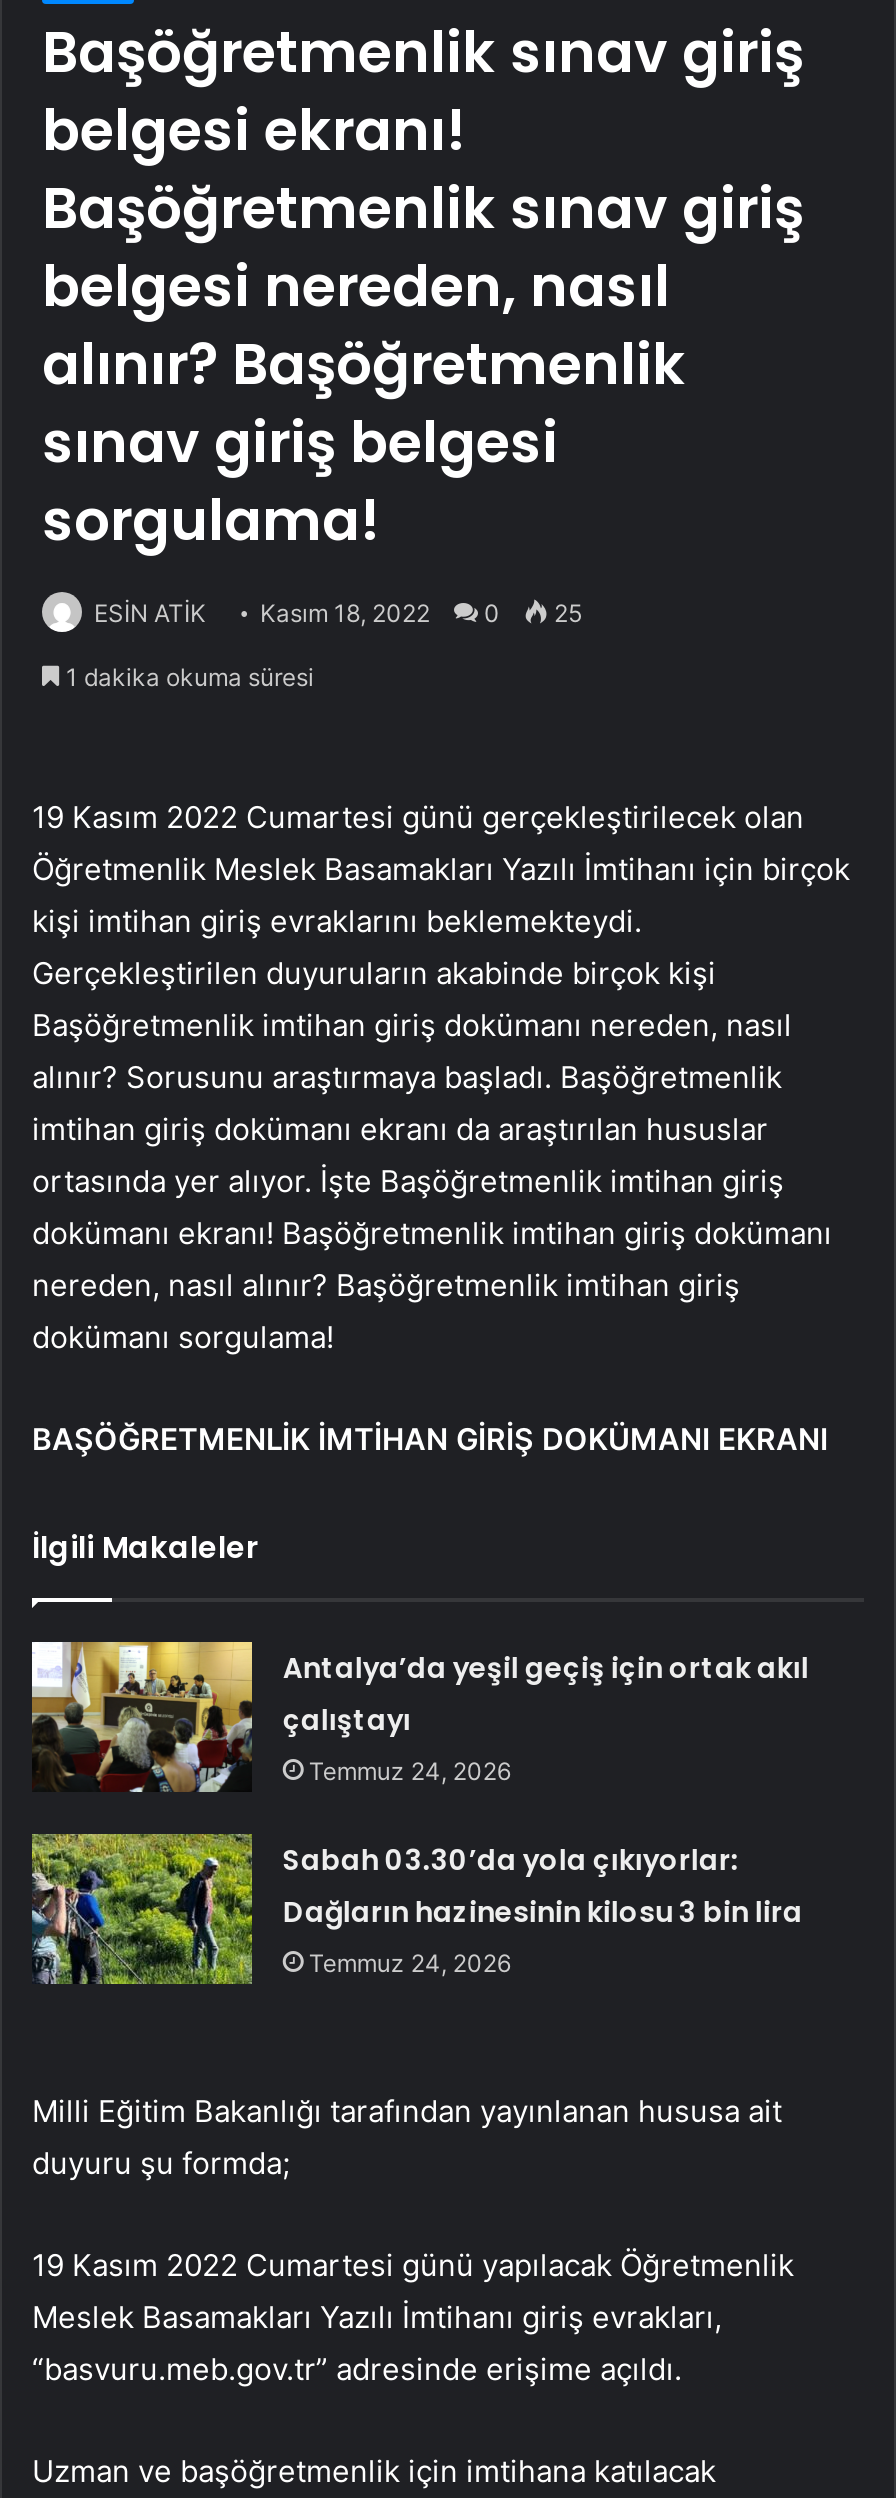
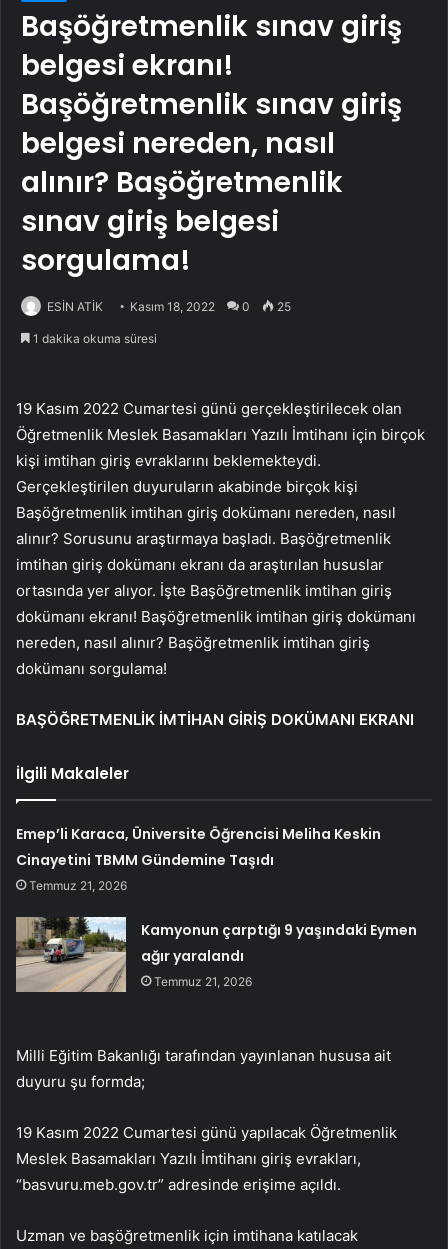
[283,1649,809,1787] Antalya’da yeşil geçiş için ortak akıl | çalıştayı | Temmuz 24, 2026 -> [16,824,381,893] Emep’li Karaca, Üniversite Öğrencisi Meliha Keskin | Cinayetini TBMM Gündemine Taşıdı | Temmuz 21, 2026
[30,1832,803,1986] [image] | Sabah 03.30’da yola çıkıyorlar: | Dağların hazinesinin kilosu 3 bin lira | Temmuz 24, 2026 -> [15,916,417,993] [image] | Kamyonun çarptığı 9 yaşındaki Eymen | ağır yaralandı | Temmuz 21, 2026

